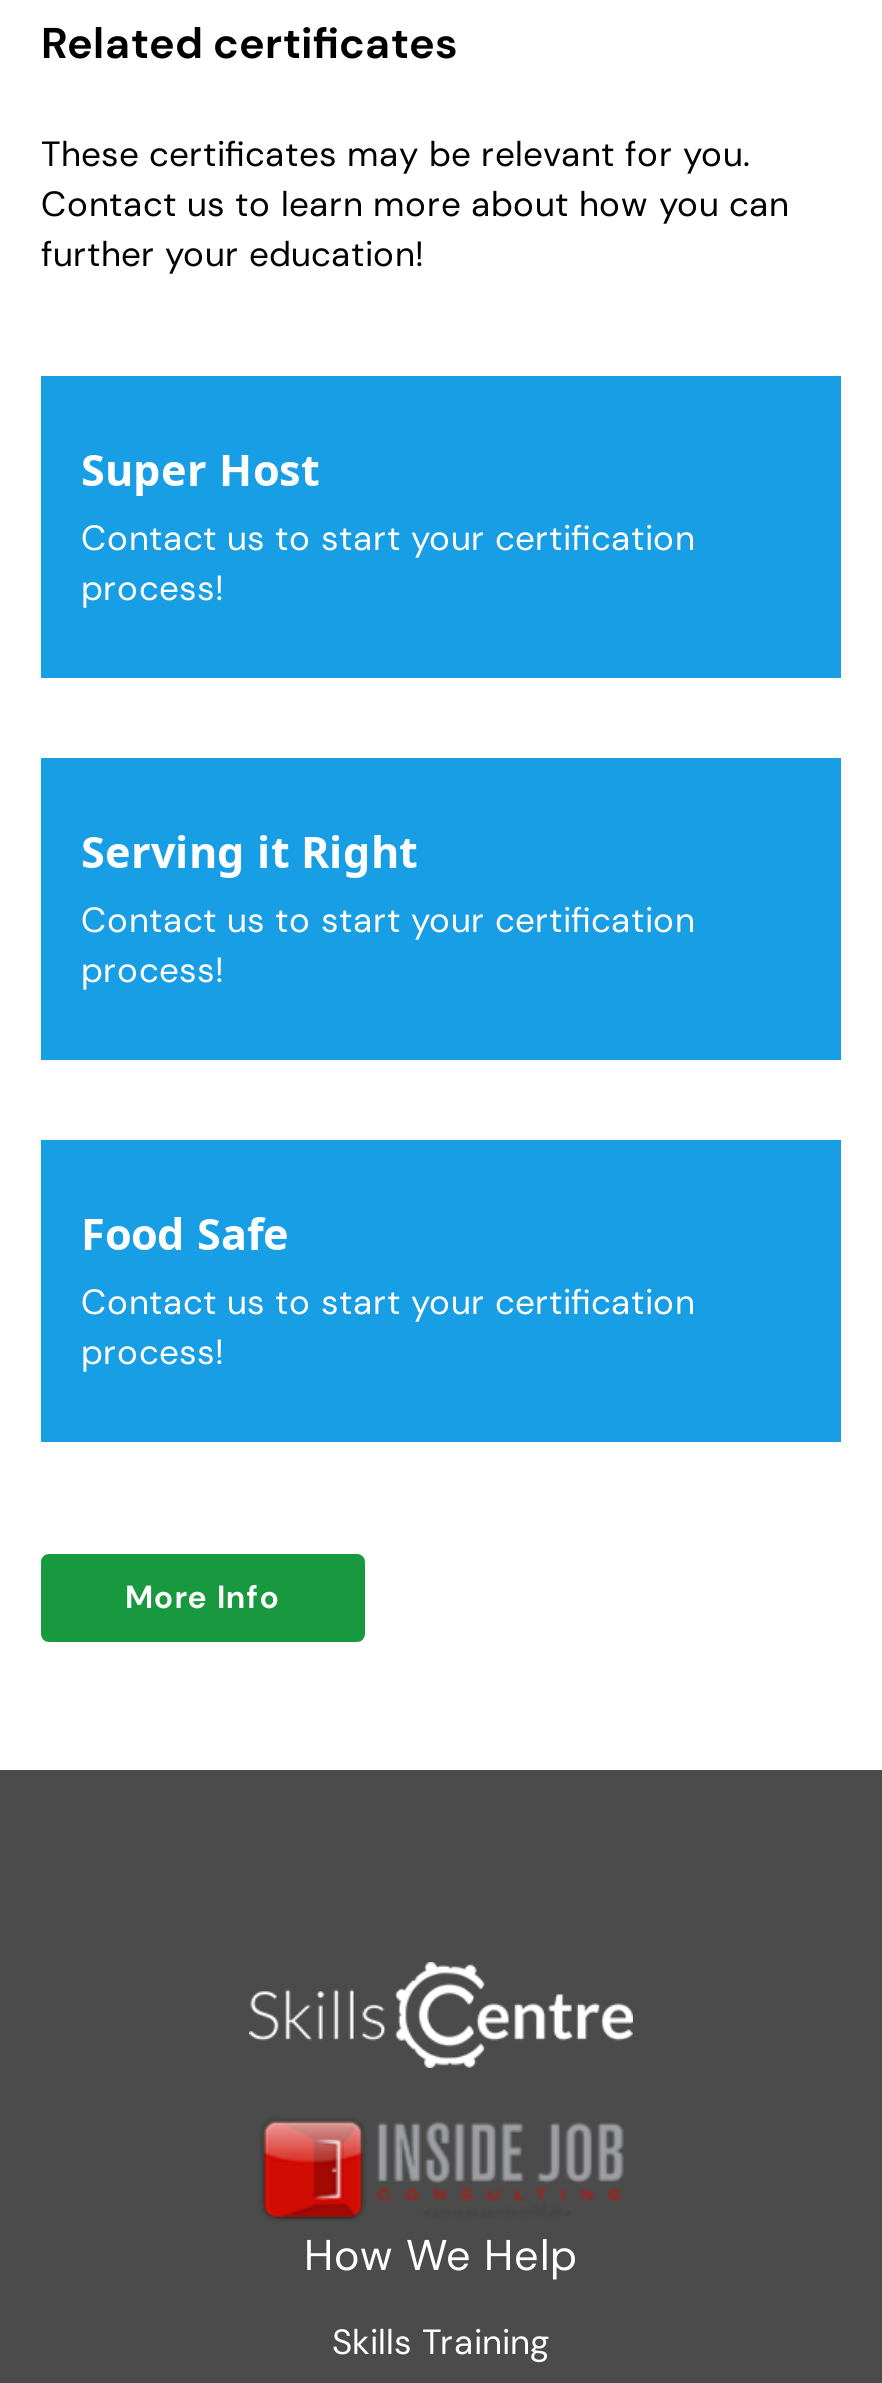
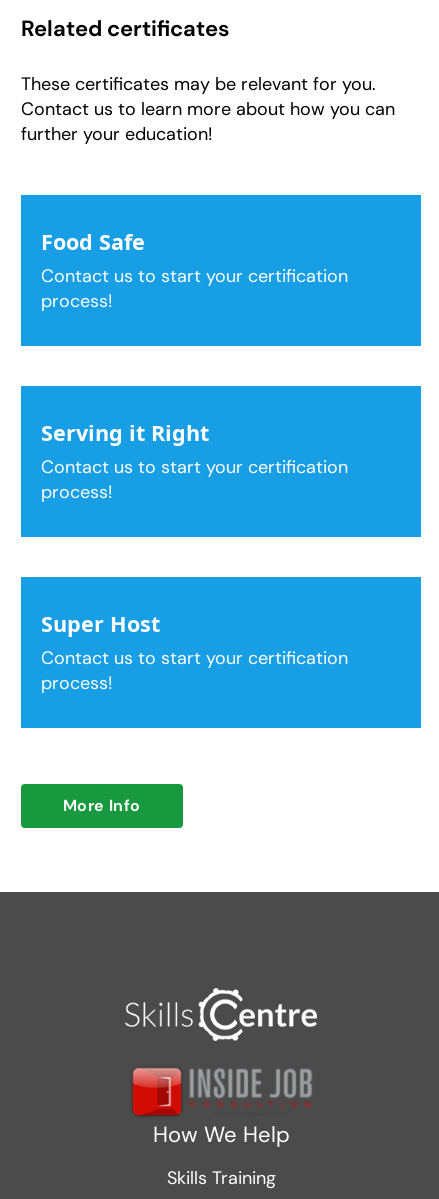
moved [81,440,319,498] -> [41,609,160,638]: Super Host
moved [81,1204,289,1262] -> [41,227,145,256]: Food Safe

